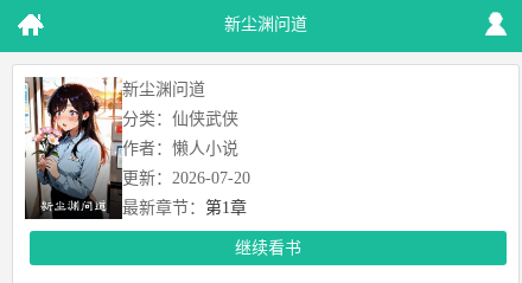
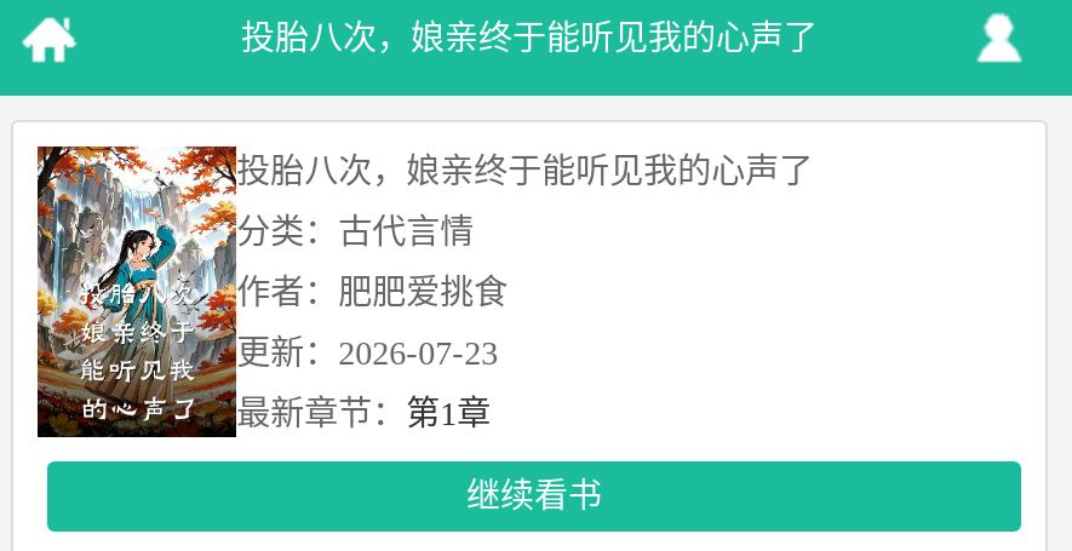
[224,15,307,33] 新尘渊问道 -> [241,21,818,57] 投胎八次，娘亲终于能听见我的心声了
[24,77,205,219] [image] | 新尘渊问道 -> [35,144,813,437] [image] | 投胎八次，娘亲终于能听见我的心声了
[122,110,239,128] 分类：仙侠武侠 -> [236,214,474,251] 分类：古代言情
[122,140,239,157] 作者：懒人小说 -> [236,275,508,311] 作者：肥肥爱挑食
[122,169,250,187] 更新：2026-07-20 -> [236,335,498,372] 更新：2026-07-23

